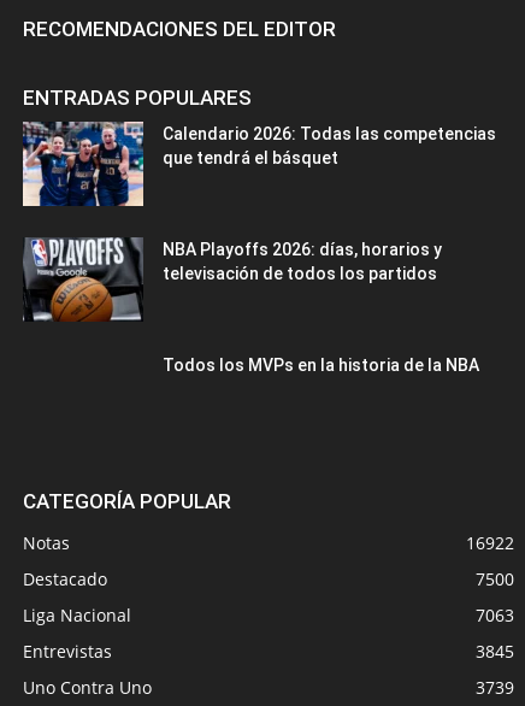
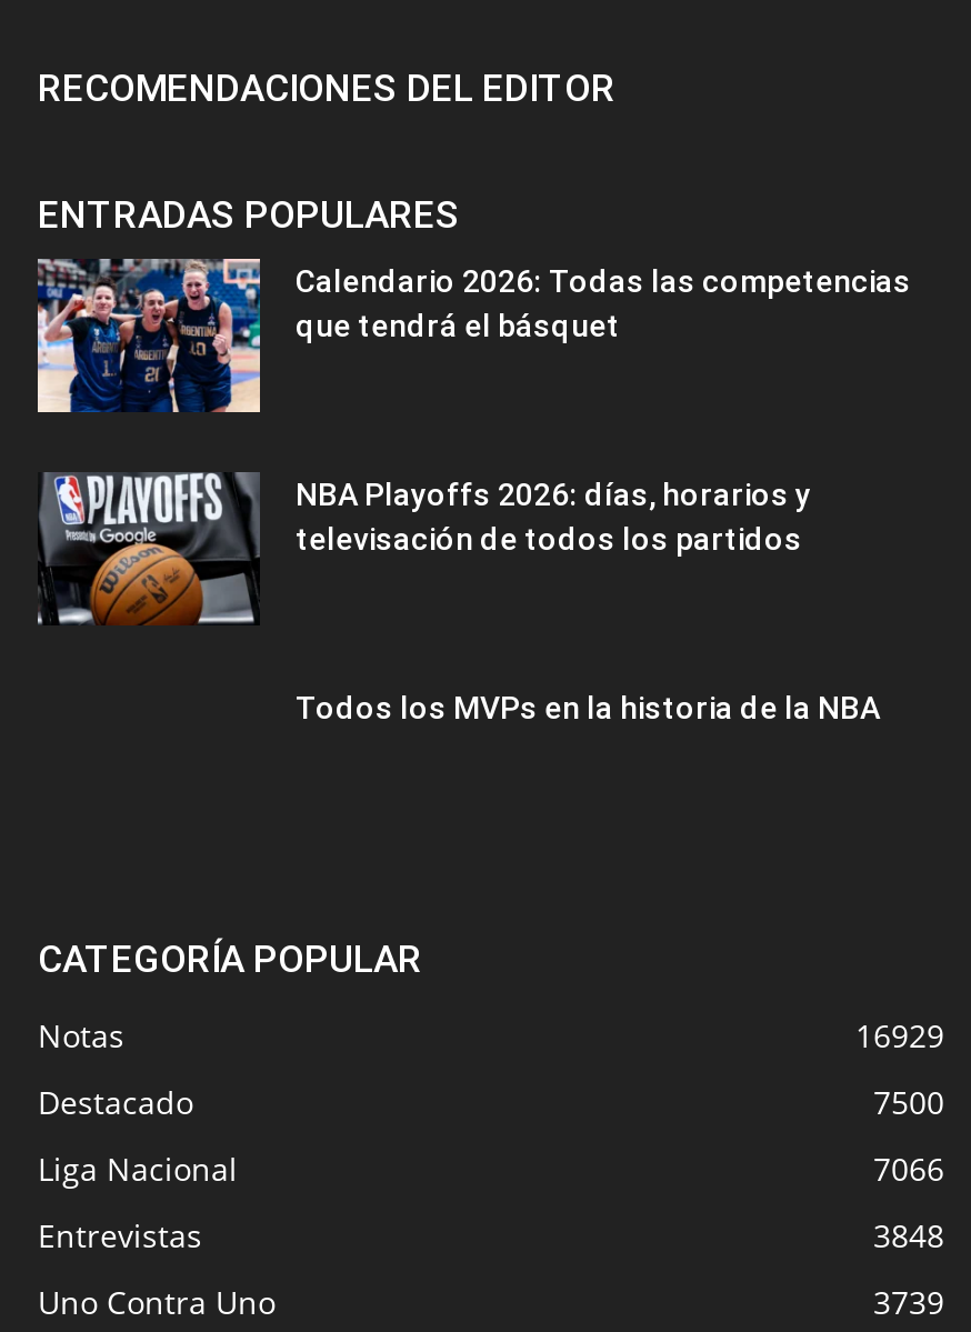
[466,531,514,554] 16922 -> [855,1014,944,1056] 16929
[476,603,514,626] 7063 -> [873,1147,944,1189] 7066
[476,639,514,662] 3845 -> [873,1214,944,1256] 3848

